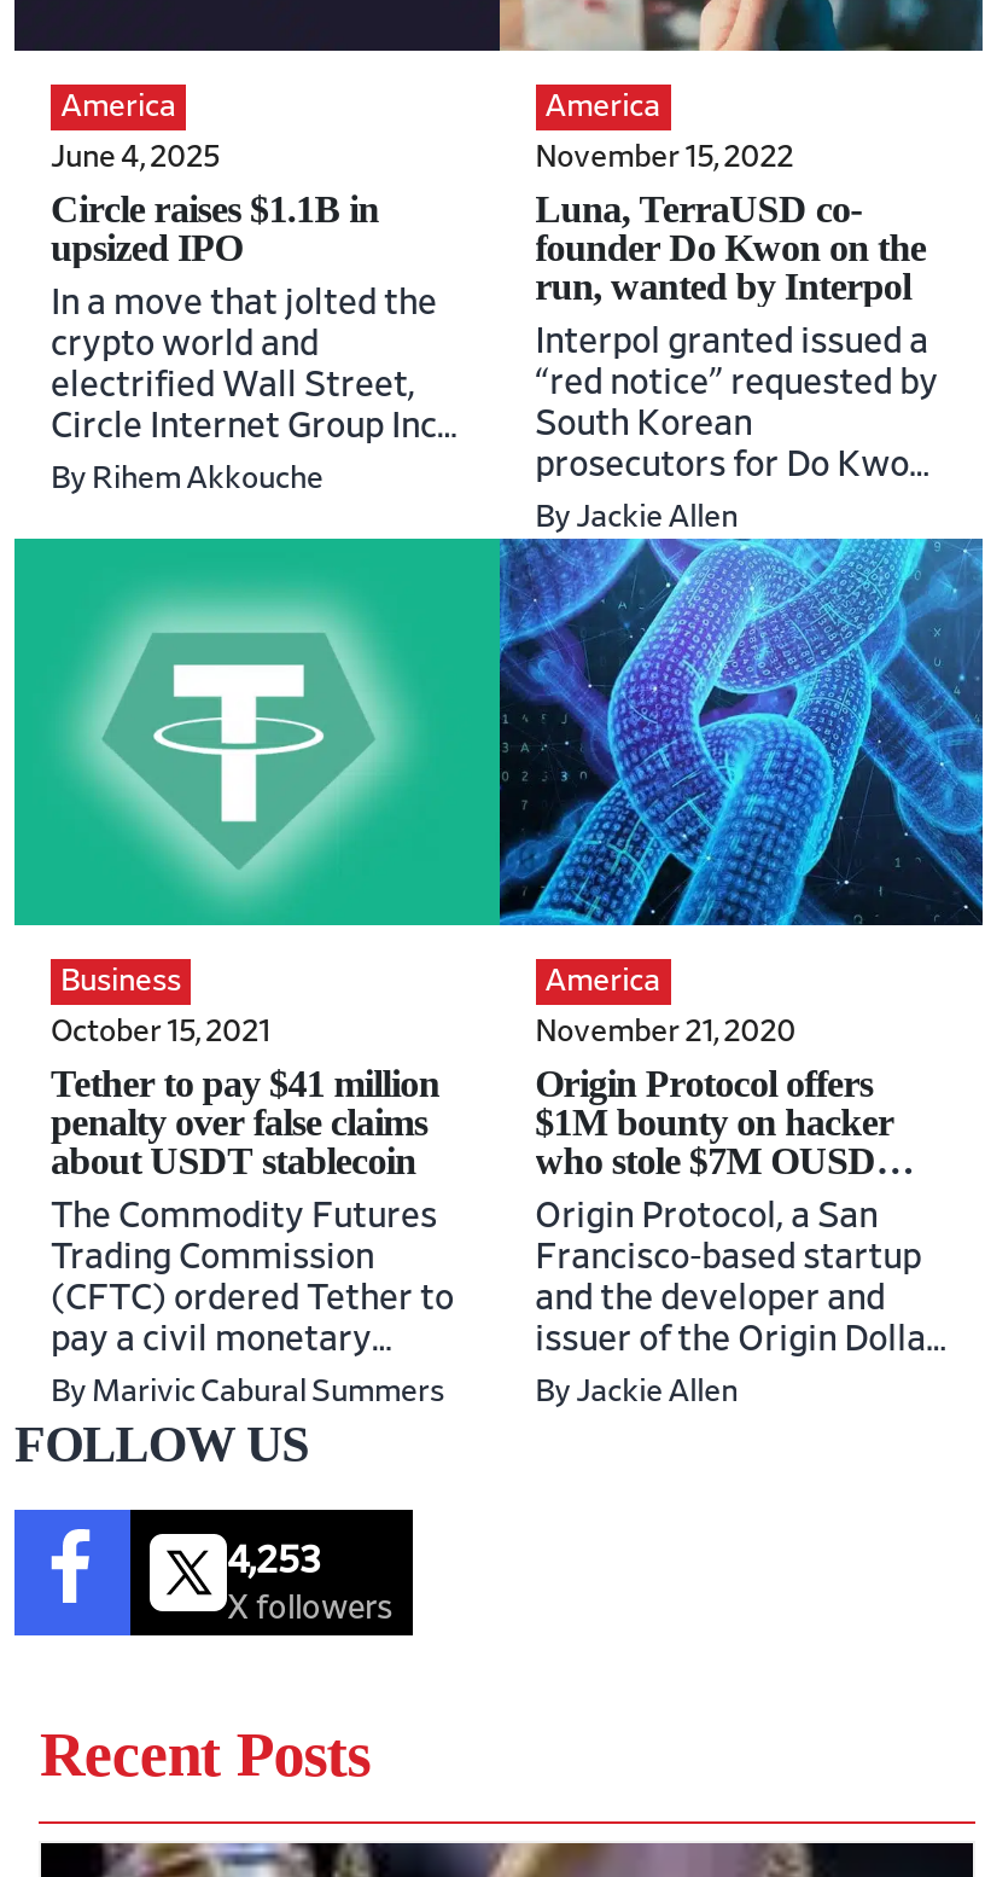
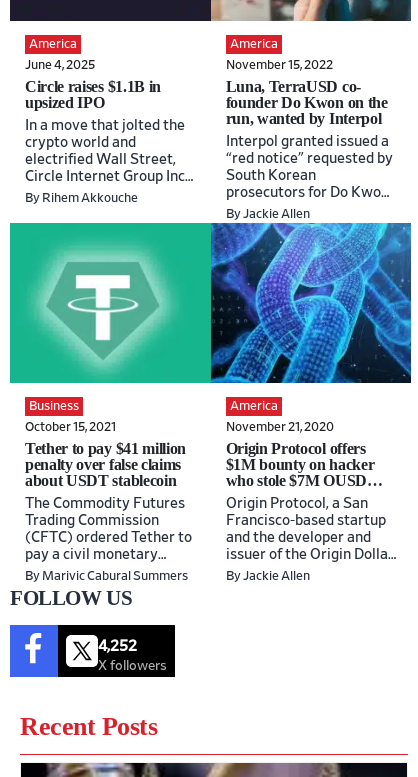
[227,1541,321,1579] 4,253 -> [98,638,137,654] 4,252

